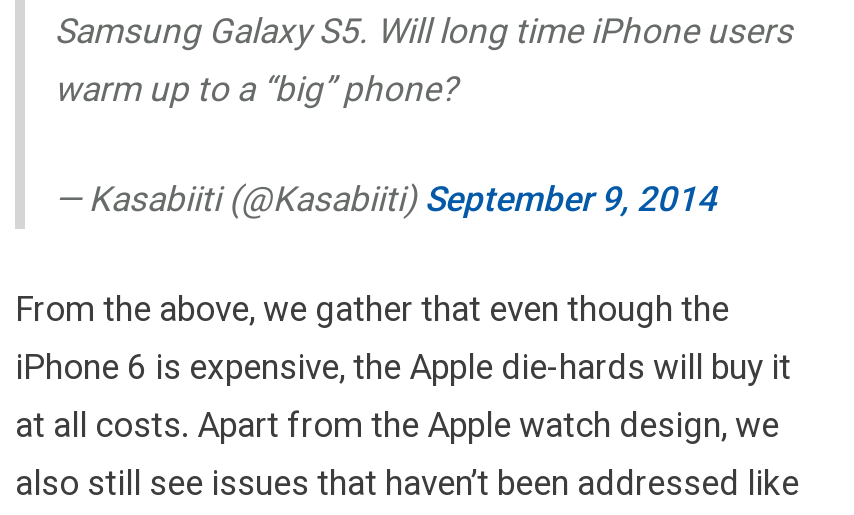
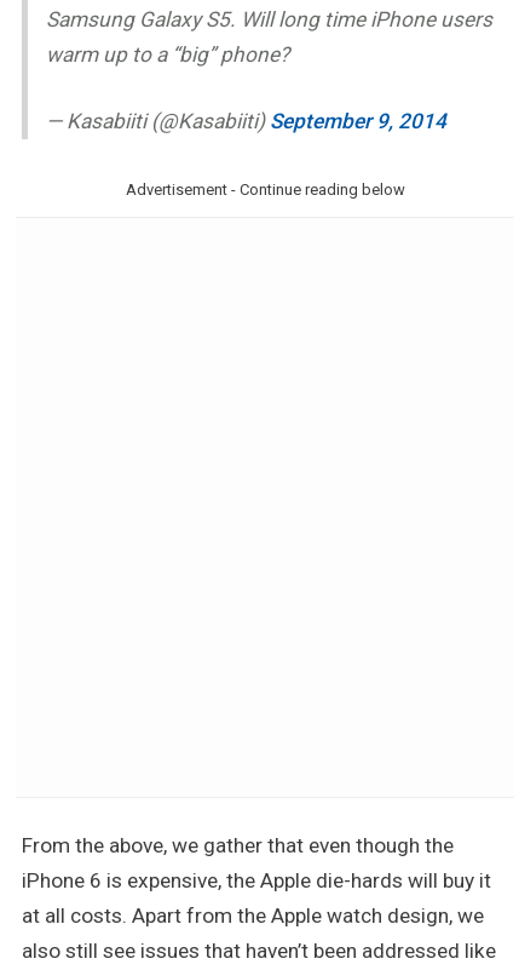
none -> [125,180,405,198] Advertisement - Continue reading below

